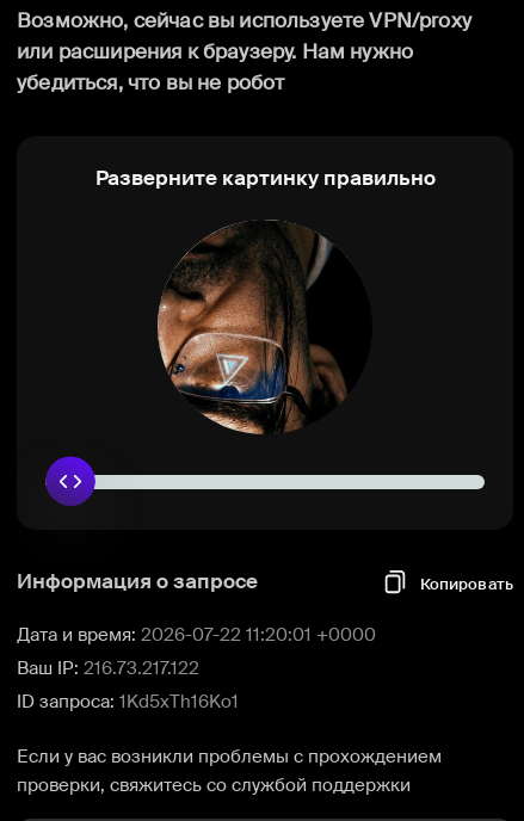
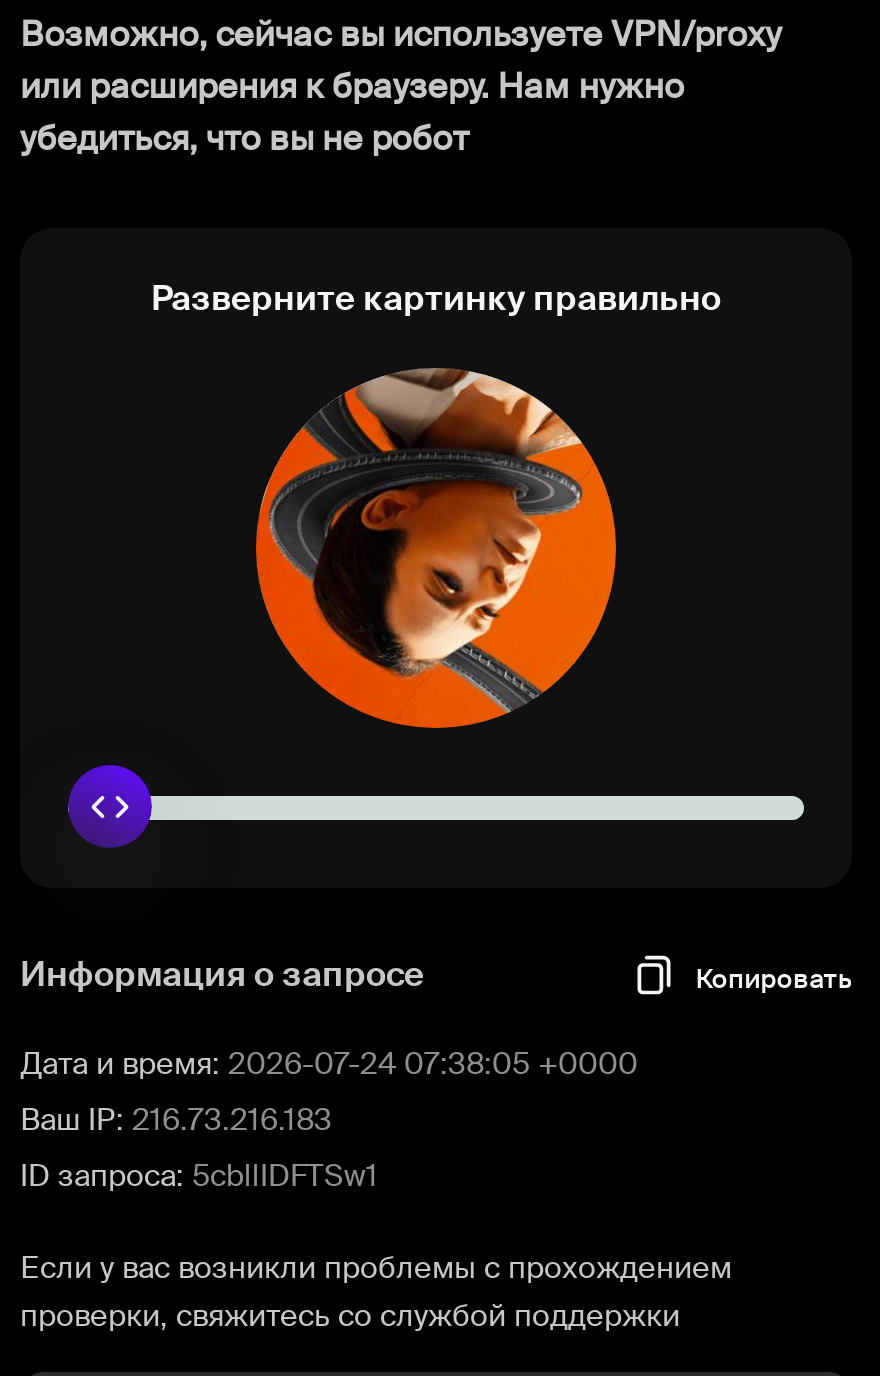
[156,220,372,434] [image] -> [254,366,618,730] [image]
[17,623,376,647] Дата и время: 2026-07-22 11:20:01 +0000 -> [20,1044,638,1084] Дата и время: 2026-07-24 07:38:05 +0000
[17,656,199,680] Ваш IP: 216.73.217.122 -> [20,1100,332,1140] Ваш IP: 216.73.216.183
[17,690,239,714] ID запроса: 1Kd5xTh16Ko1 -> [20,1156,378,1196] ID запроса: 5cbllIDFTSw1

